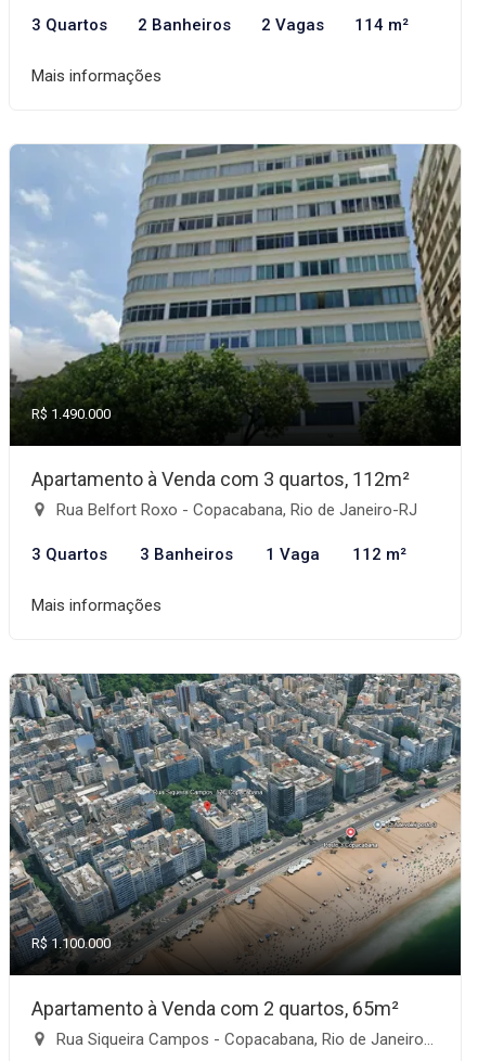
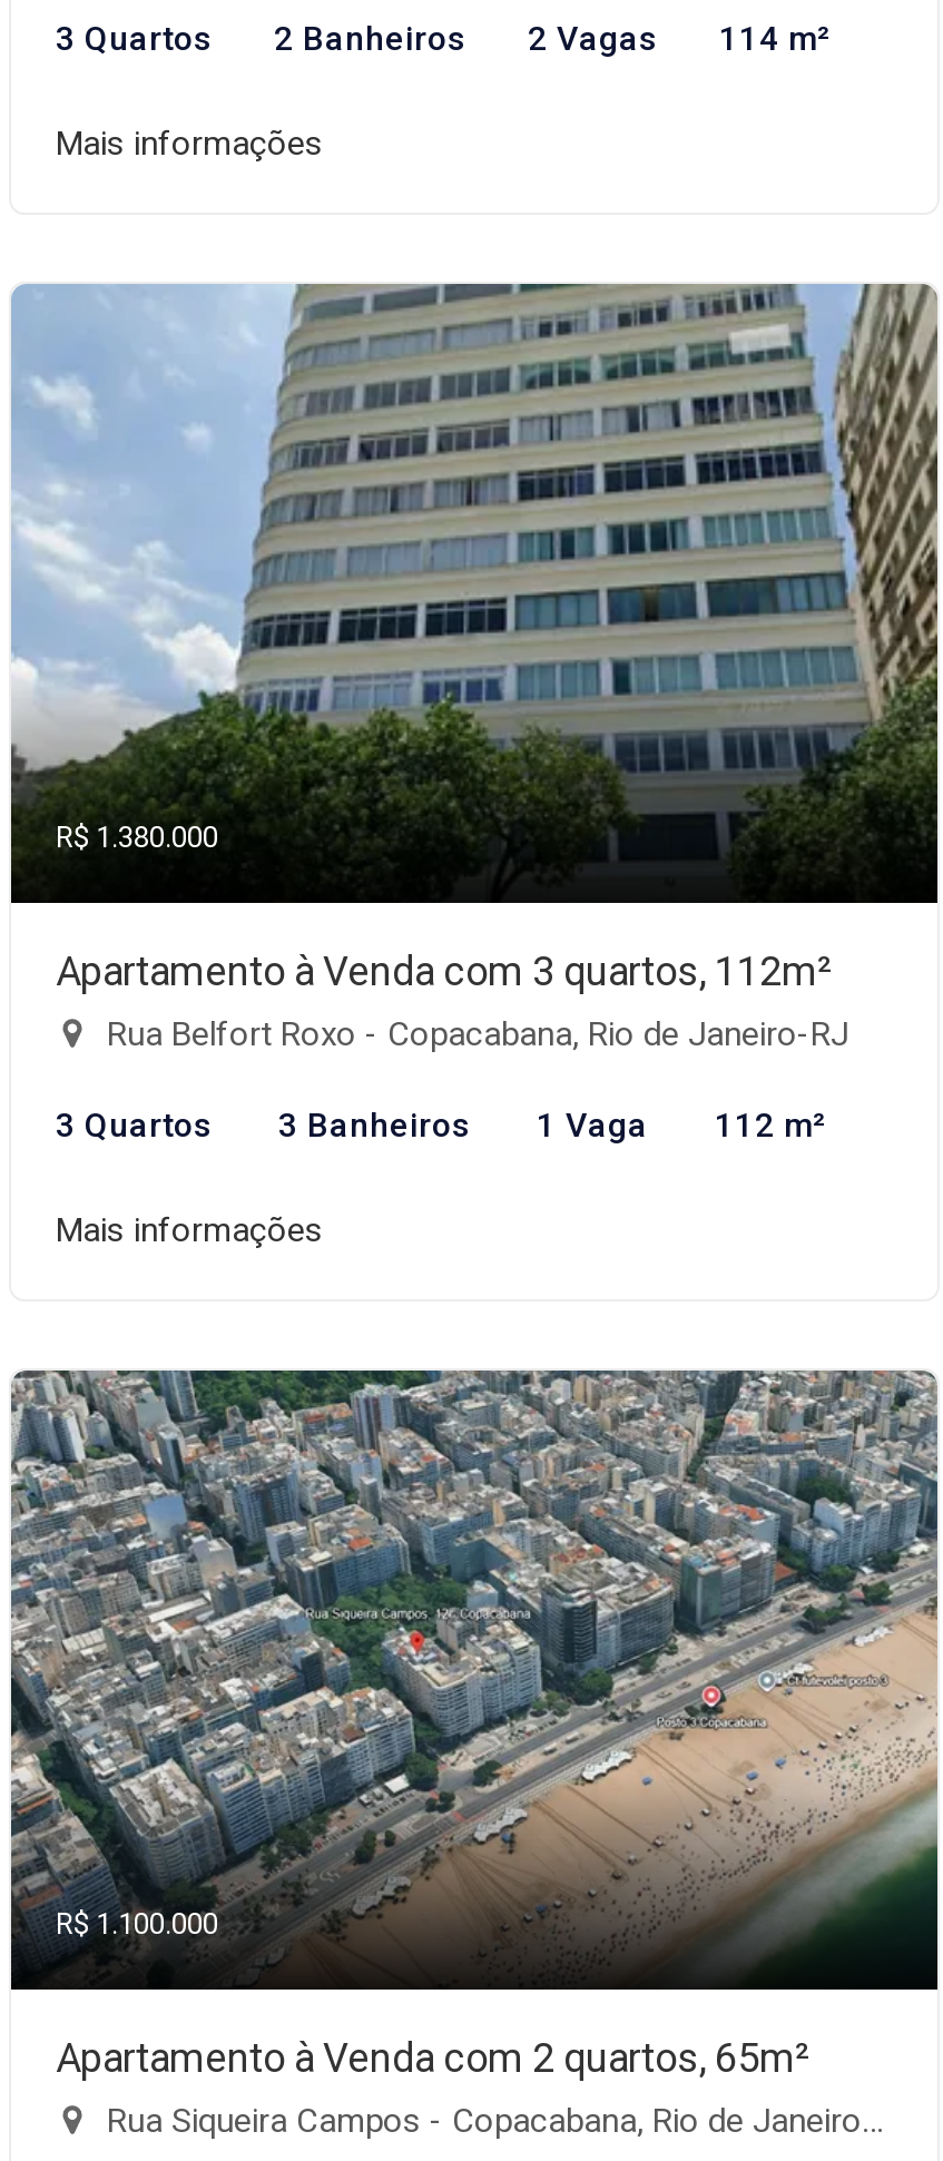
[31,406,111,422] R$ 1.490.000 -> [56,821,218,854] R$ 1.380.000

